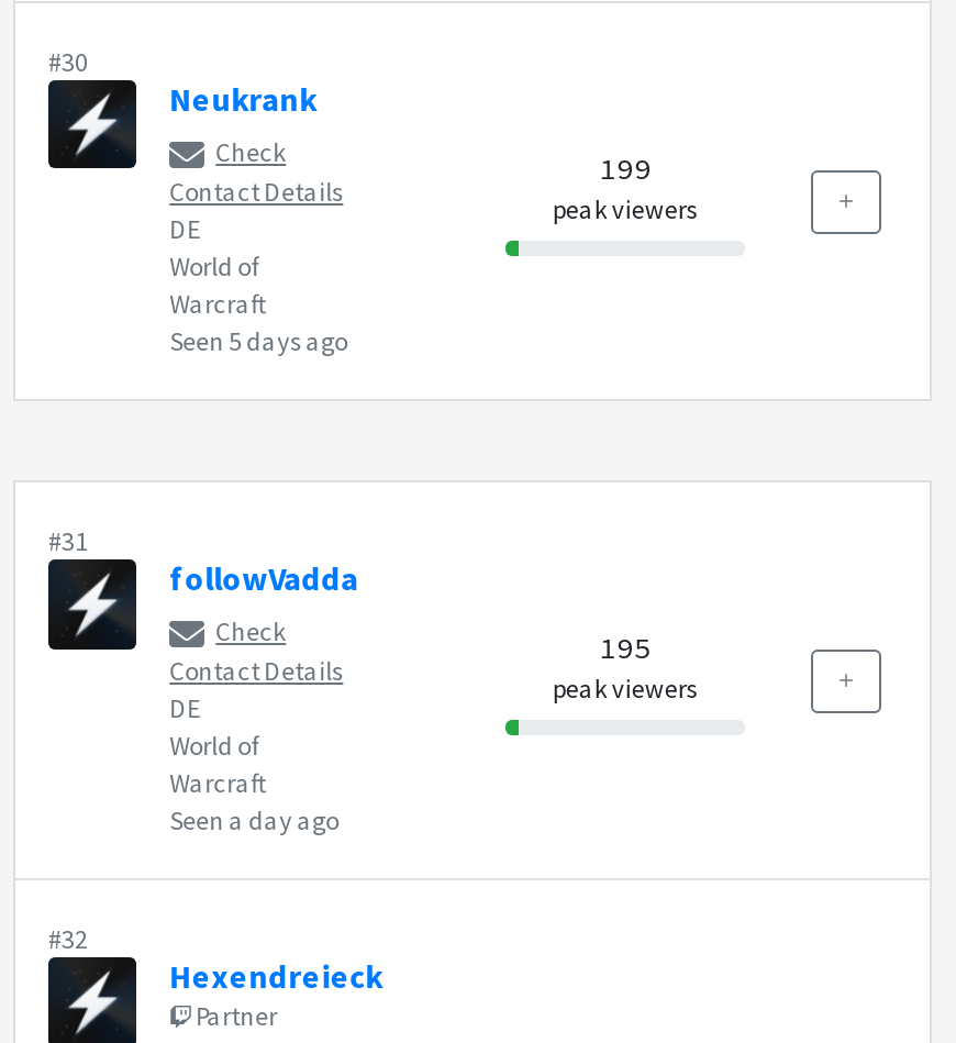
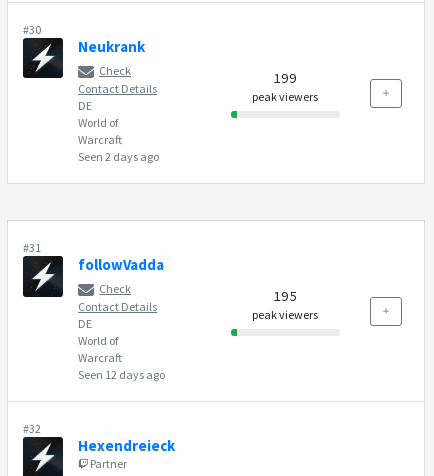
[170,325,348,358] Seen 5 days ago -> [78,149,159,164] Seen 2 days ago
[170,804,339,837] Seen a day ago -> [78,367,165,382] Seen 12 days ago

